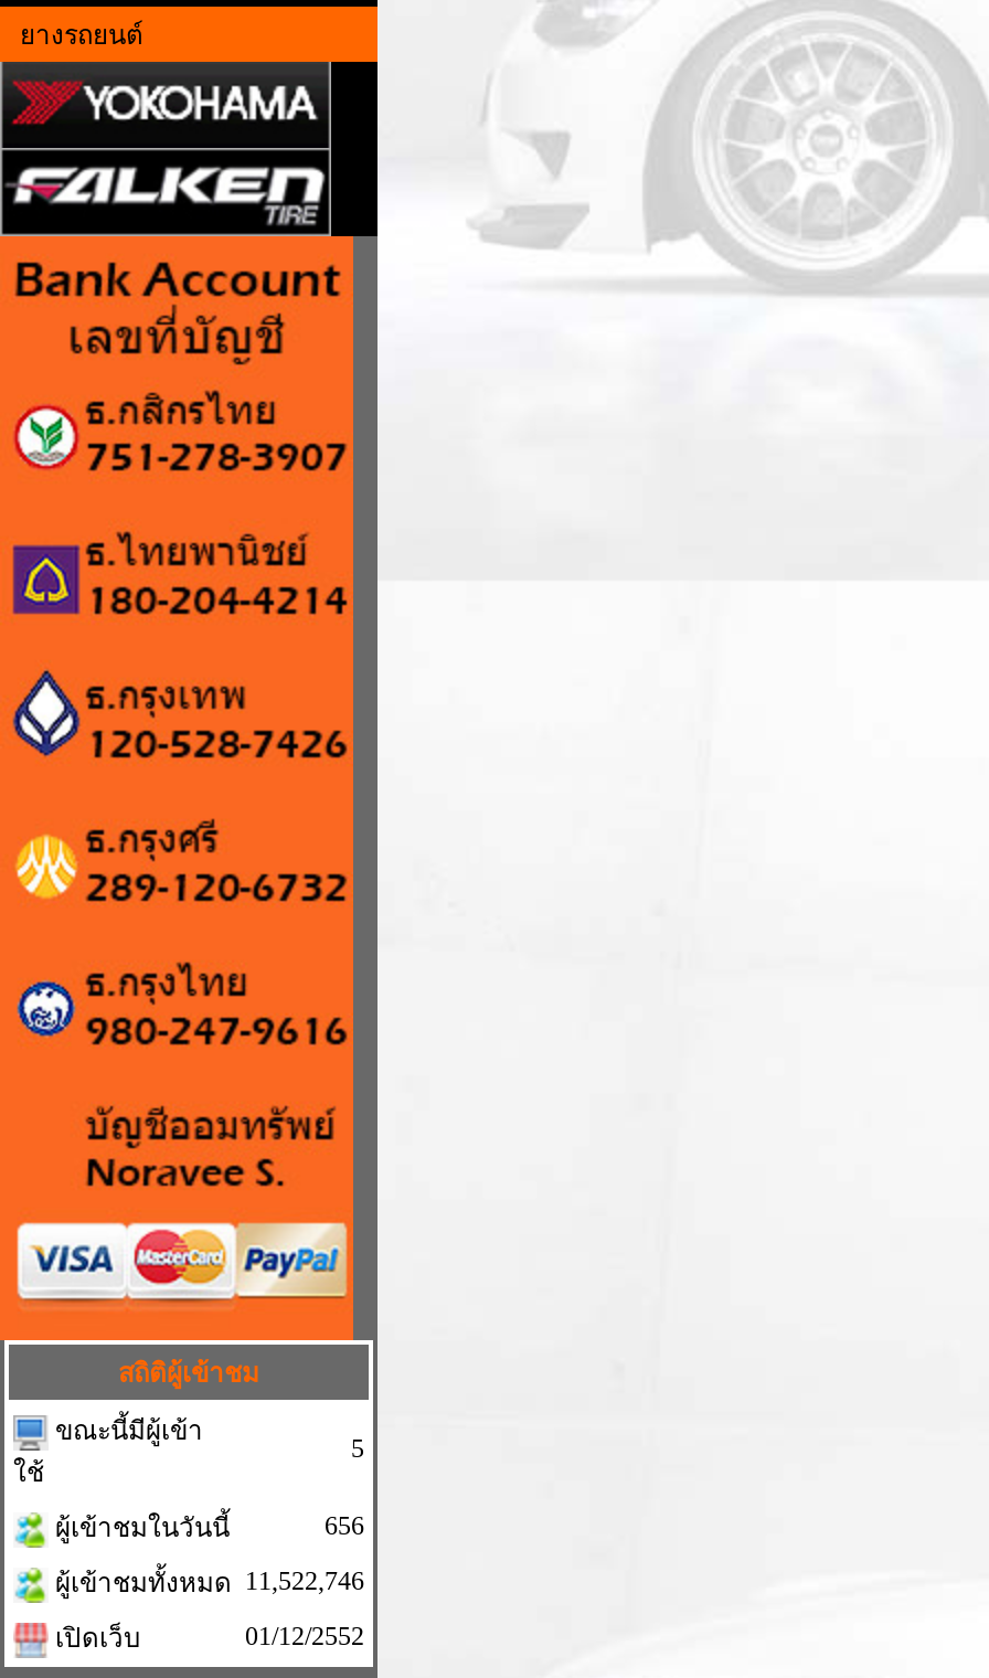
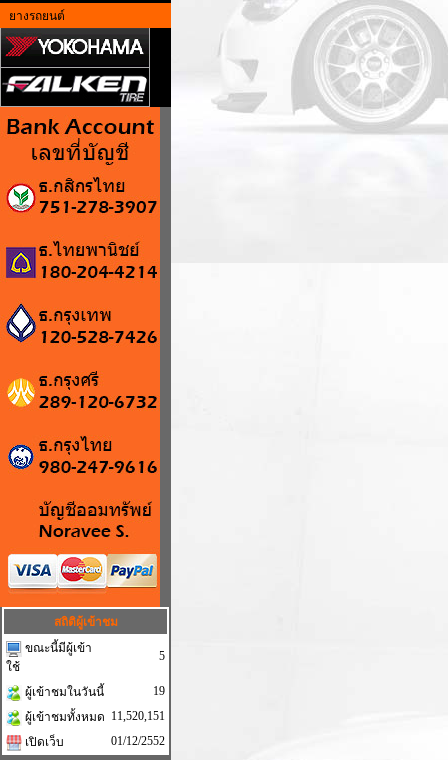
[325,1510,364,1541] 656 -> [153,684,165,698] 19
[55,1565,364,1599] ผู้เข้าชมทั้งหมด 11,522,746 -> [25,709,165,724] ผู้เข้าชมทั้งหมด 11,520,151

